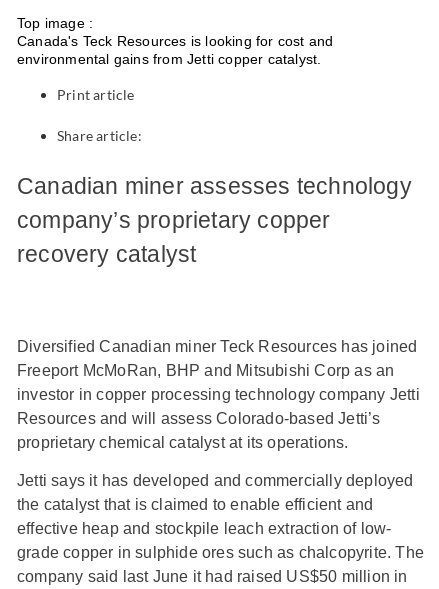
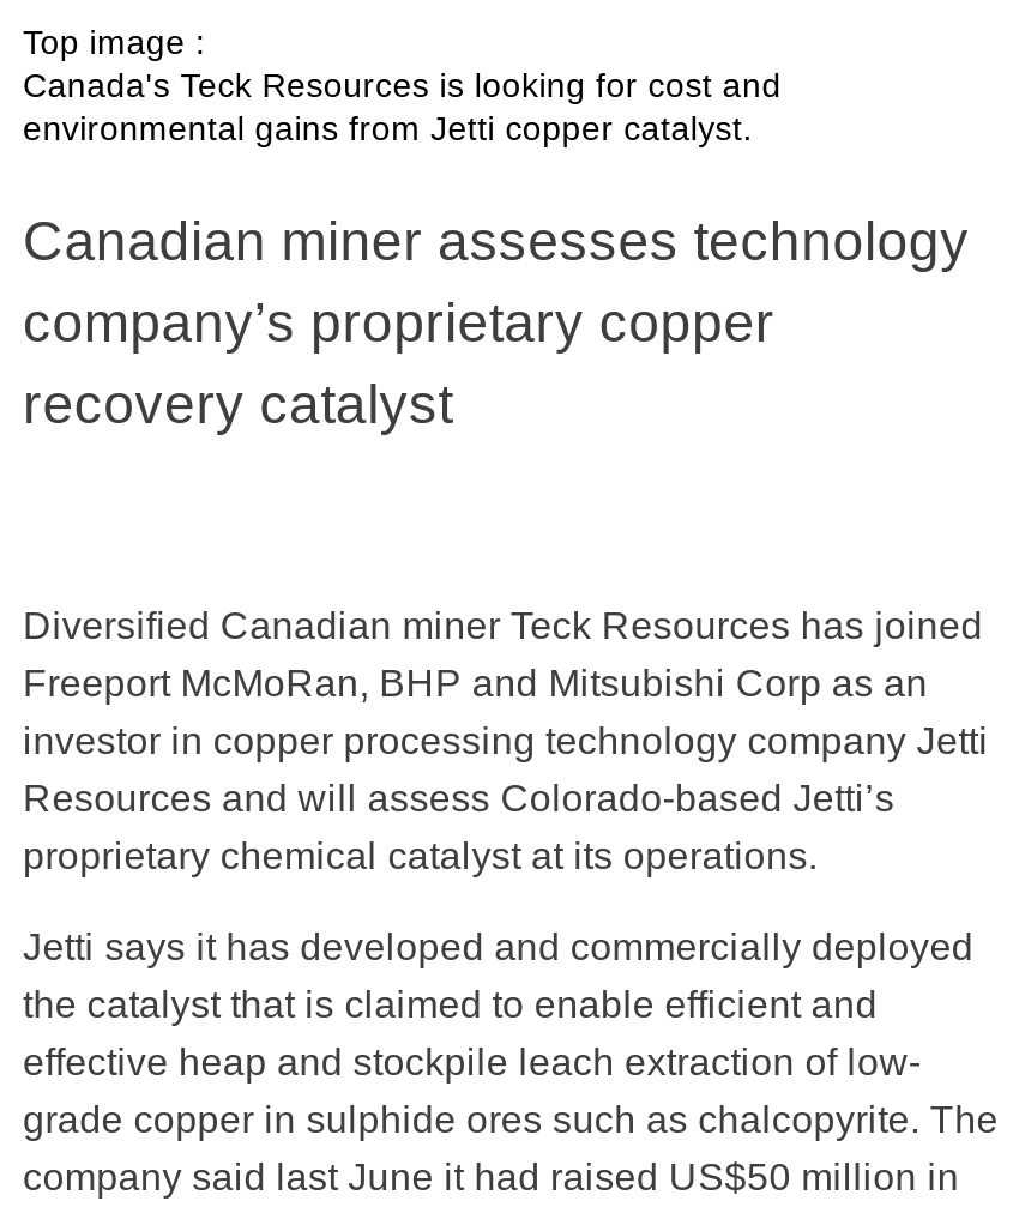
[57,86,142,144] Print article | Share article: -> none

